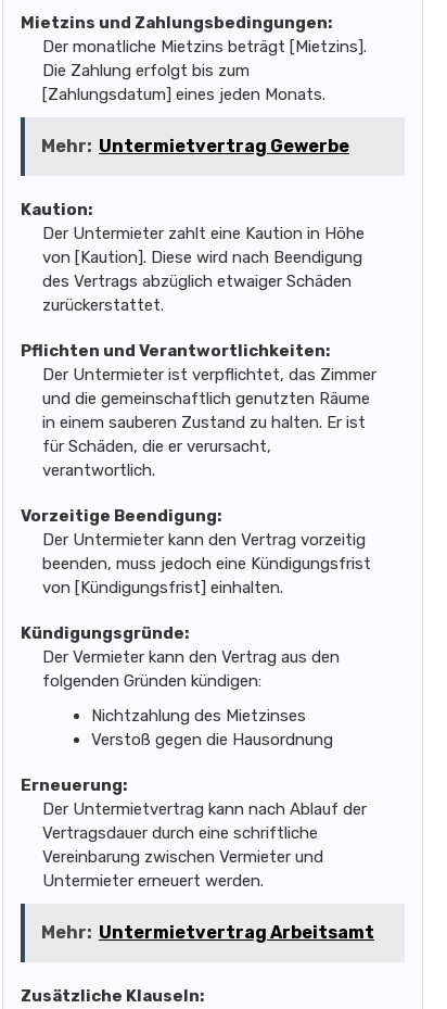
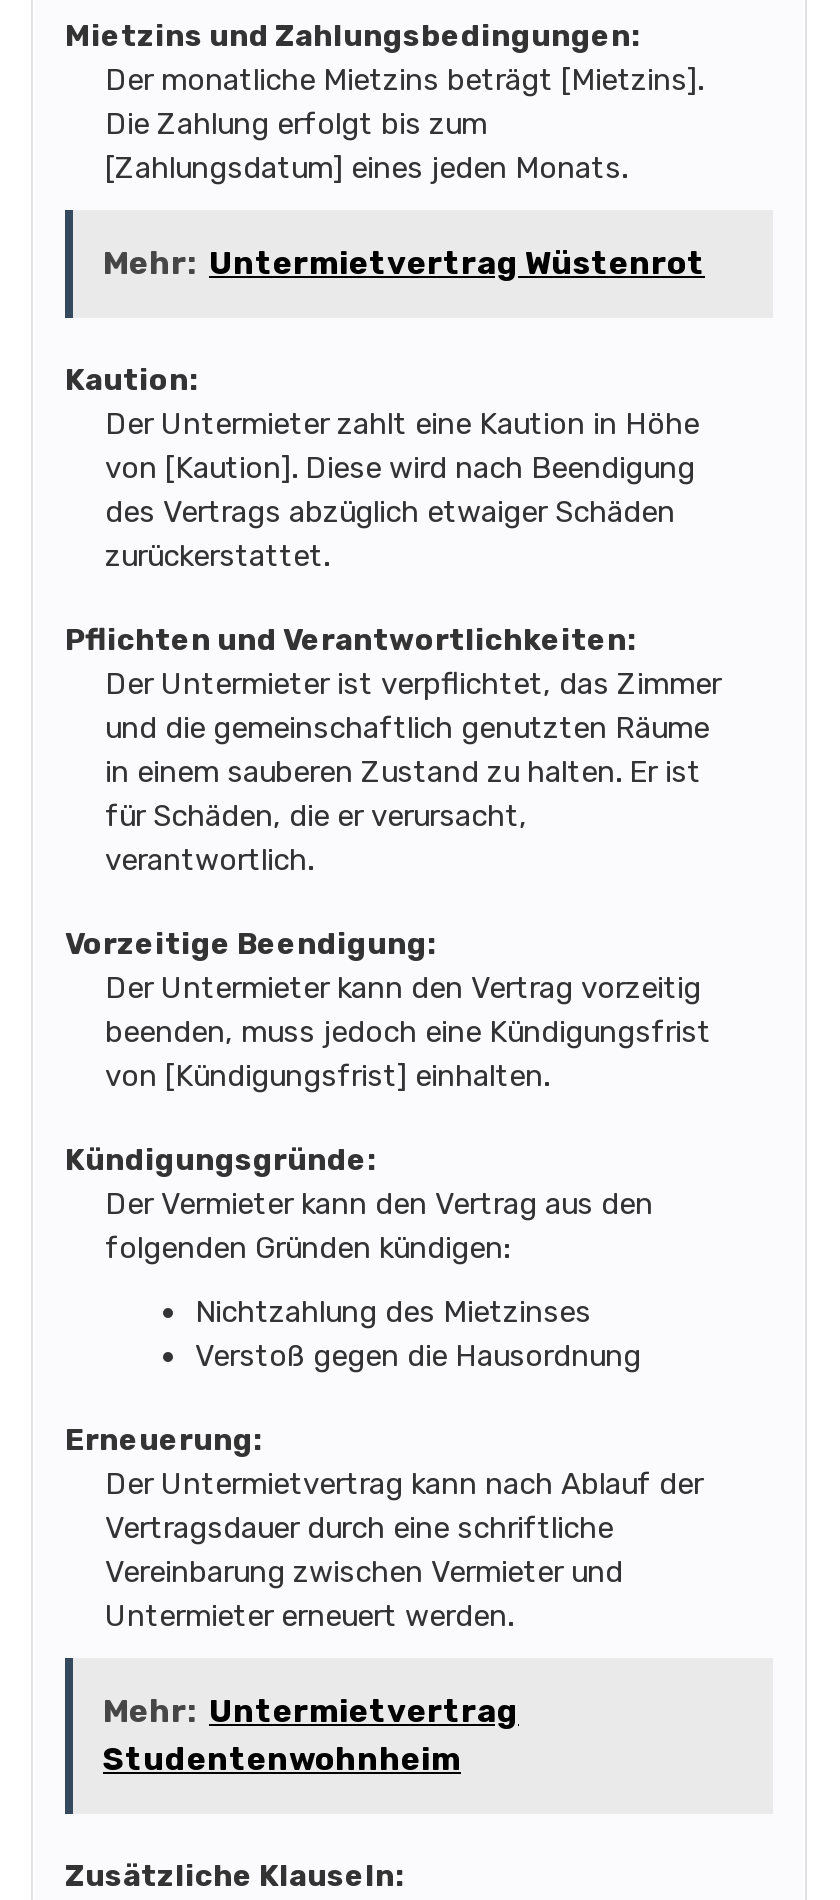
[41,135,349,156] Mehr: Untermietvertrag Gewerbe -> [103,243,705,281] Mehr: Untermietvertrag Wüstenrot
[41,922,374,942] Mehr: Untermietvertrag Arbeitsamt -> [103,1691,519,1777] Mehr: Untermietvertrag | Studentenwohnheim

